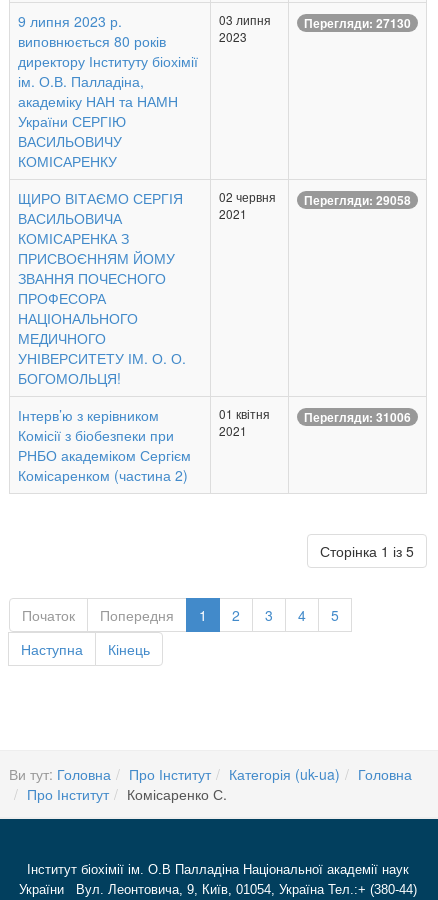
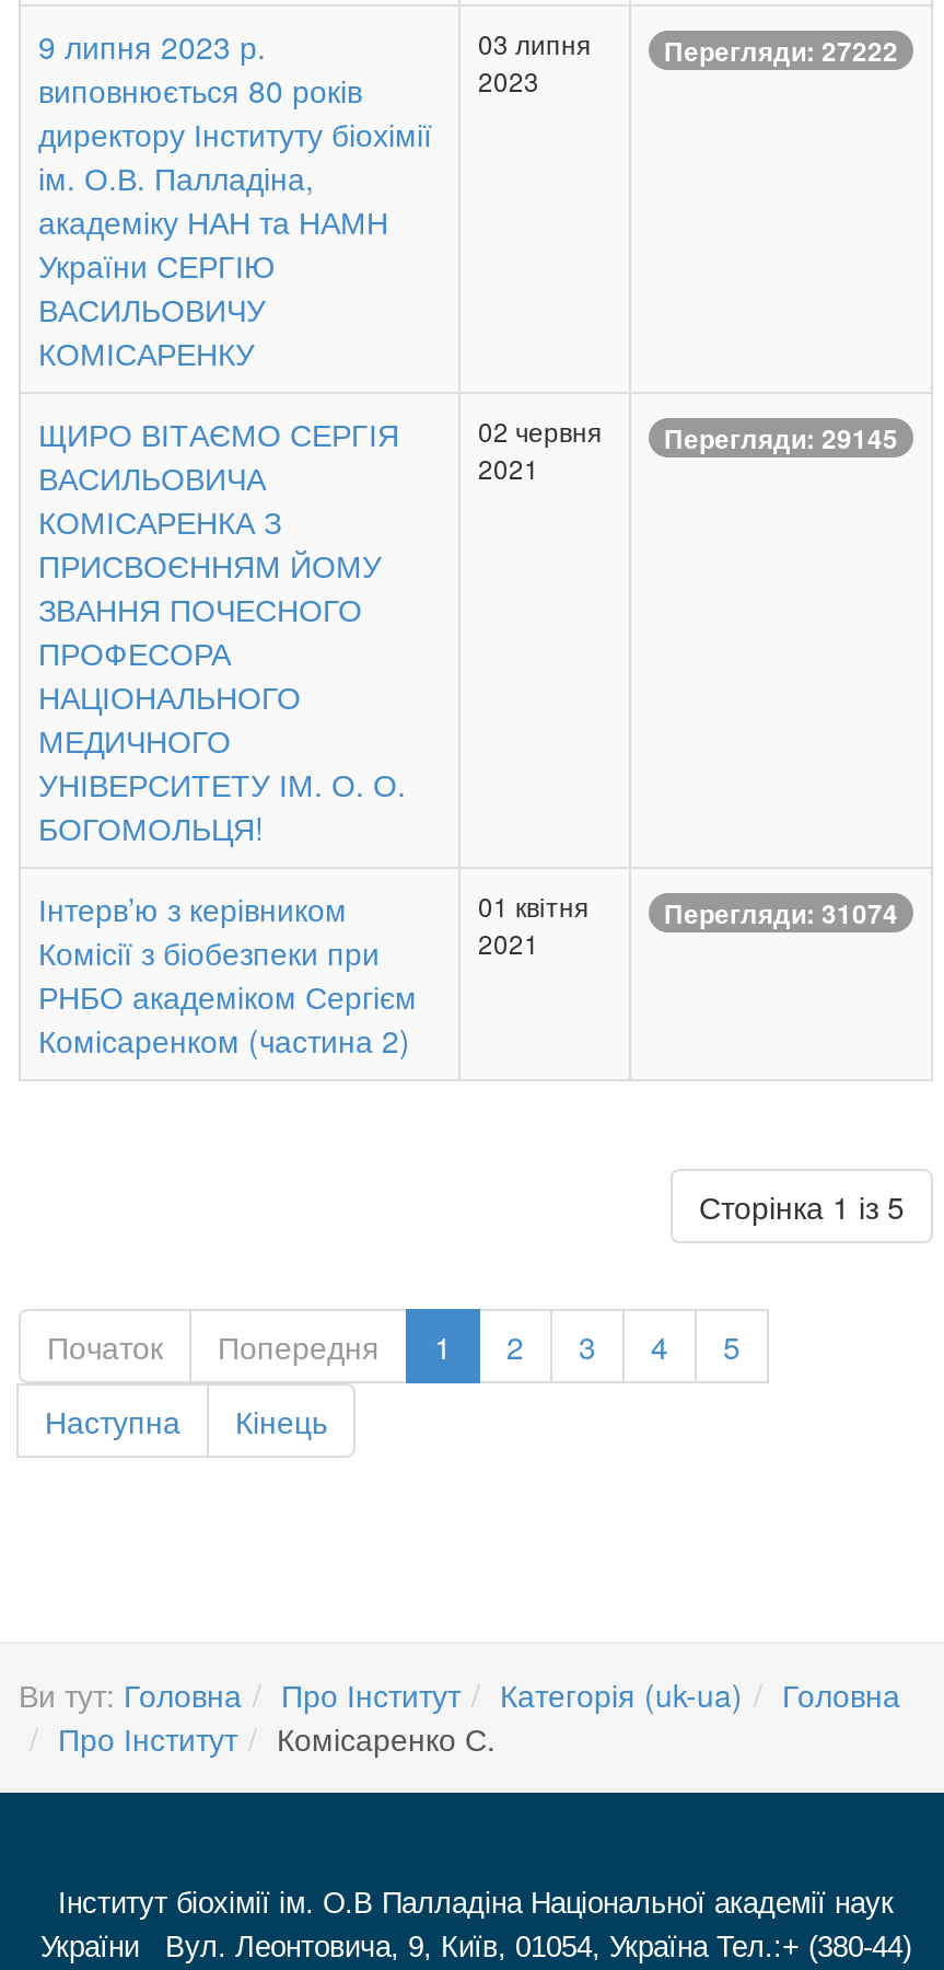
[219,11,411,32] 03 липня Перегляди: 27130 -> [478,24,898,71] 03 липня Перегляди: 27222
[219,188,411,209] 02 червня Перегляди: 29058 -> [478,412,898,458] 02 червня Перегляди: 29145
[219,405,411,426] 01 квітня Перегляди: 31006 -> [478,887,898,933] 01 квітня Перегляди: 31074

